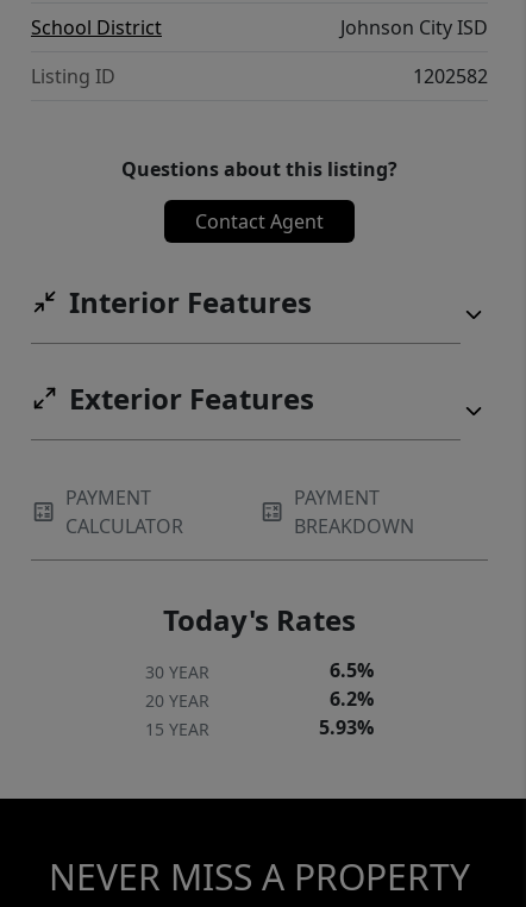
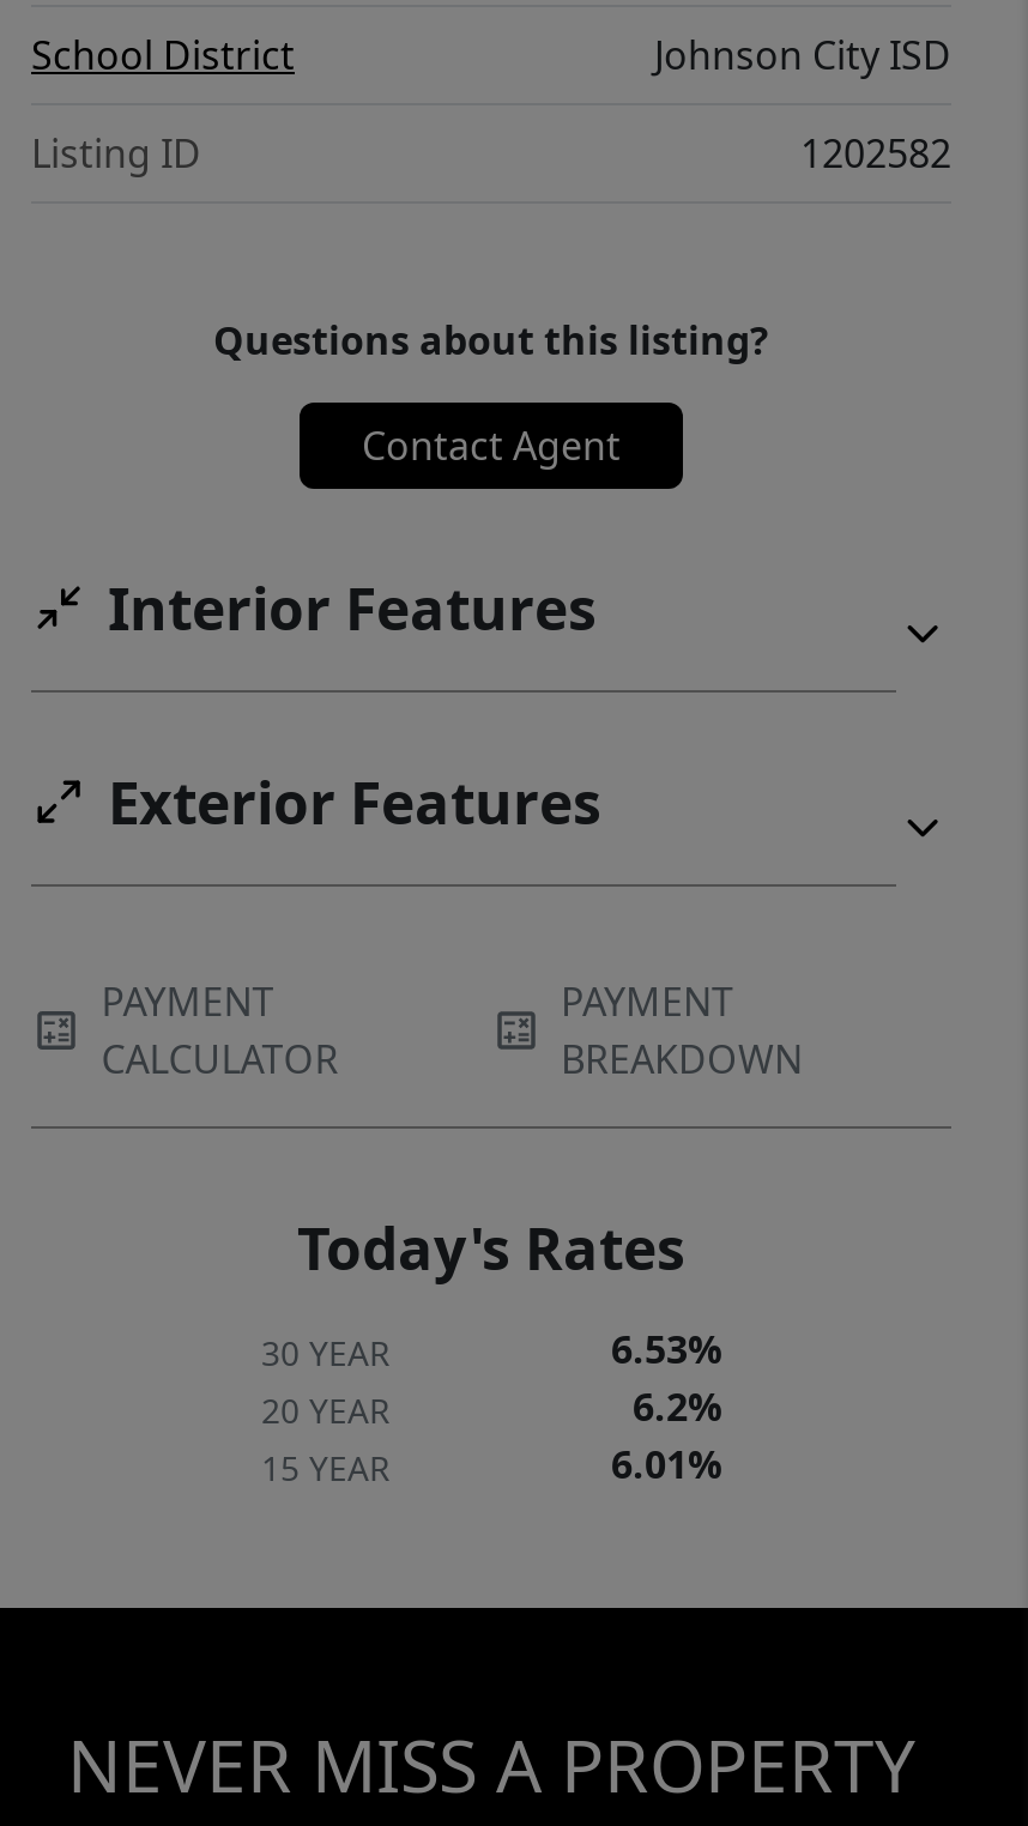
[330,657,374,683] 6.5% -> [611,1323,721,1376] 6.53%
[319,714,374,741] 5.93% -> [611,1438,721,1491] 6.01%

